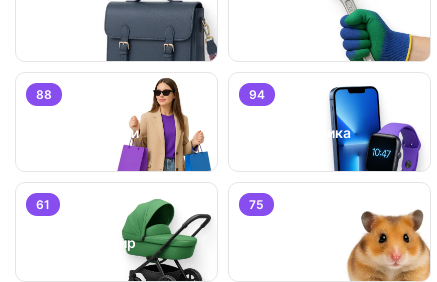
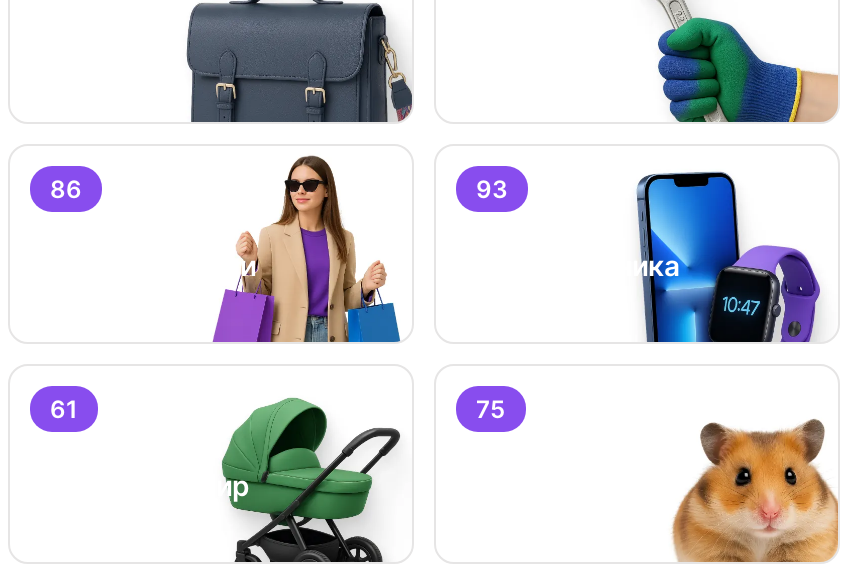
[36,87,52,102] 88 -> [50,174,82,204] 86
[249,87,265,102] 94 -> [476,174,508,204] 93

